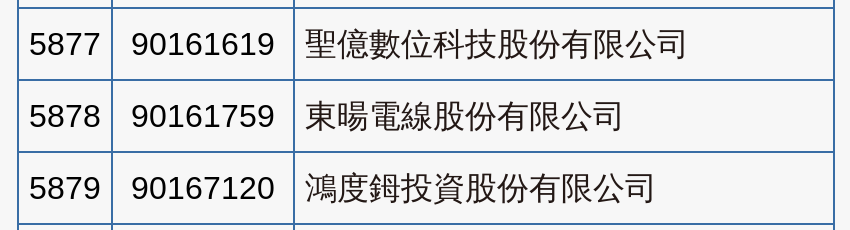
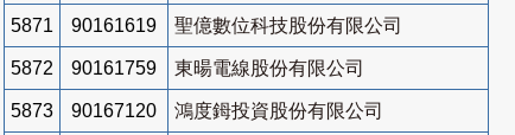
[29,27,689,61] 5877 90161619 聖億數位科技股份有限公司 -> [11,15,402,35] 5871 90161619 聖億數位科技股份有限公司
[29,99,625,133] 5878 90161759 東暘電線股份有限公司 -> [11,58,364,78] 5872 90161759 東暘電線股份有限公司
[29,171,657,205] 5879 90167120 鴻度鉧投資股份有限公司 -> [11,101,383,121] 5873 90167120 鴻度鉧投資股份有限公司

